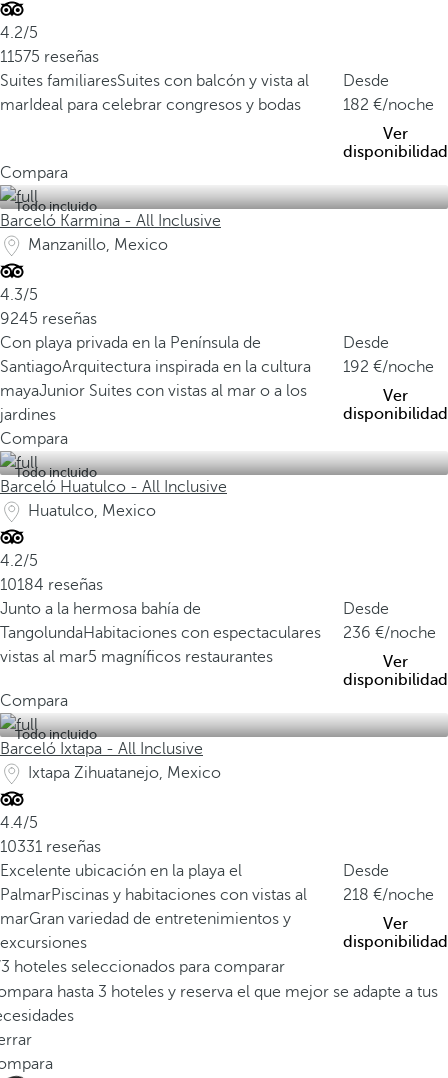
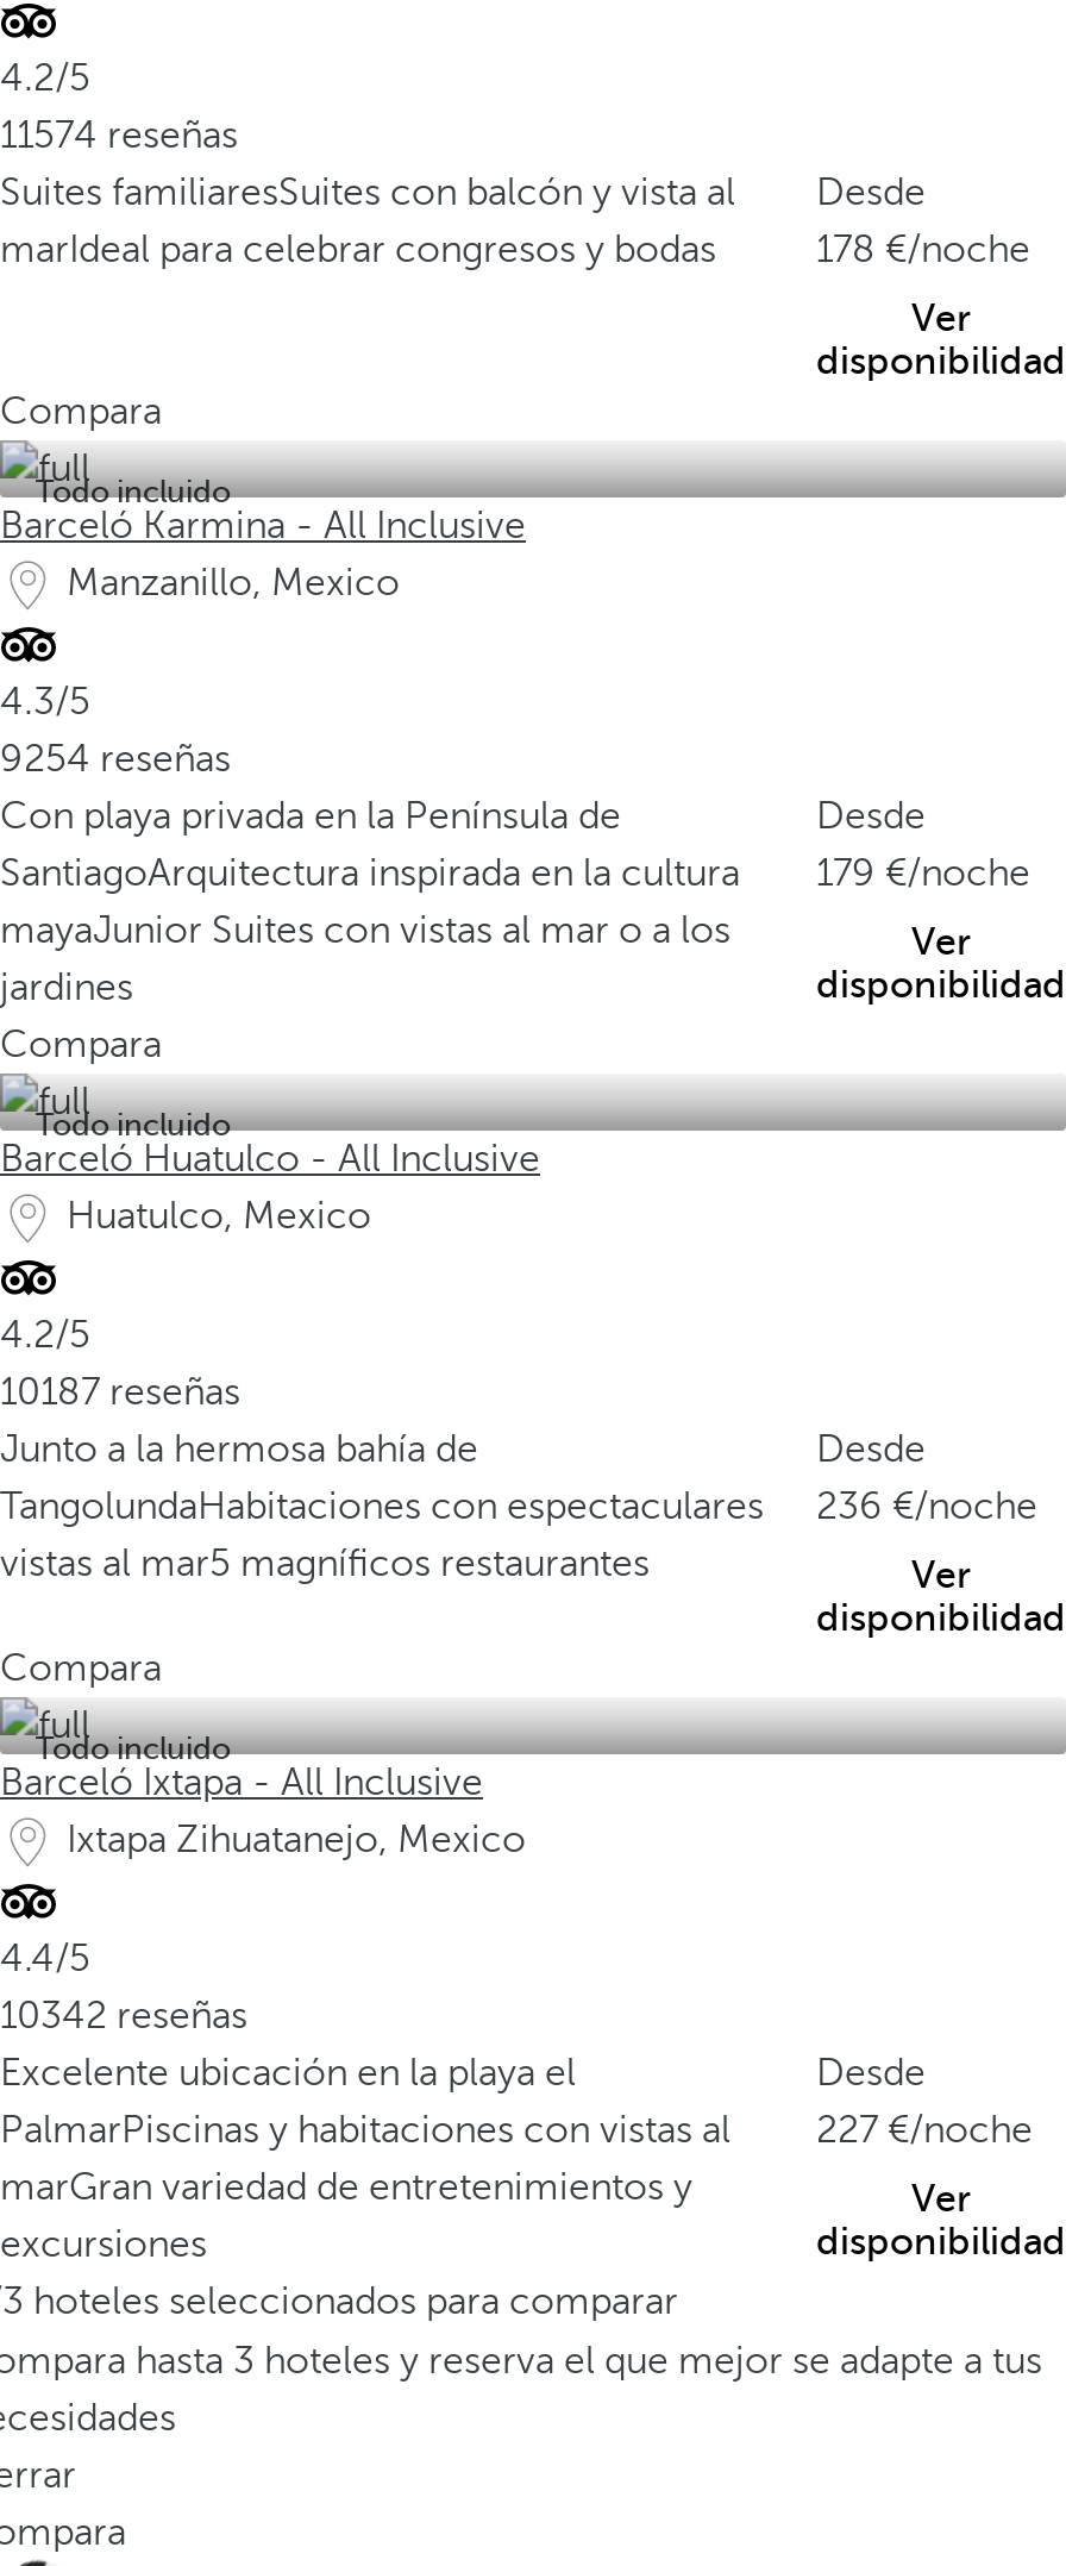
[0,48,99,66] 11575 reseñas -> [0,114,238,157] 11574 reseñas
[343,96,434,114] 182 /noche -> [816,229,1030,271] 178 /noche
[0,310,97,328] 9245 reseñas -> [0,738,231,781] 9254 reseñas
[0,358,434,376] SantiagoArquitectura inspirada en la cultura 192 /noche -> [0,852,1030,895] SantiagoArquitectura inspirada en la cultura 179 /noche
[0,576,103,594] 10184 reseñas -> [0,1371,240,1414] 10187 reseñas
[0,838,101,856] 10331 reseñas -> [0,1995,247,2038] 10342 reseñas
[0,886,434,904] PalmarPiscinas y habitaciones con vistas al 218 /noche -> [0,2109,1033,2152] PalmarPiscinas y habitaciones con vistas al 227 /noche

